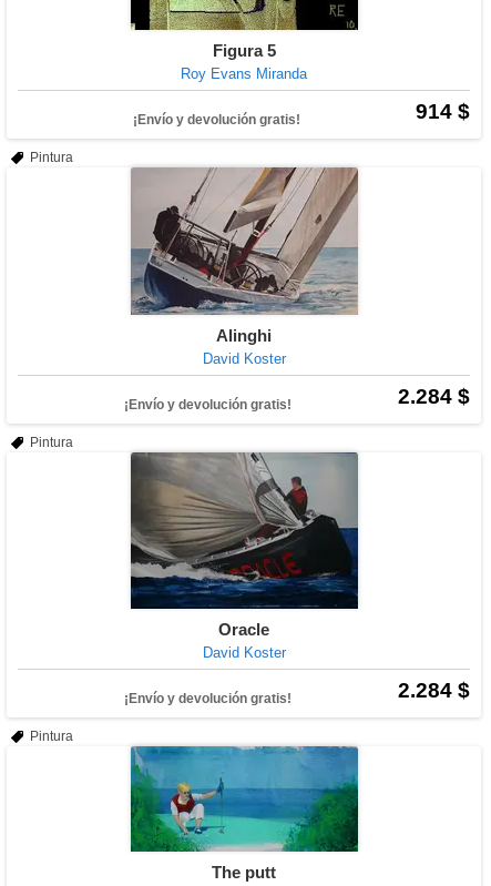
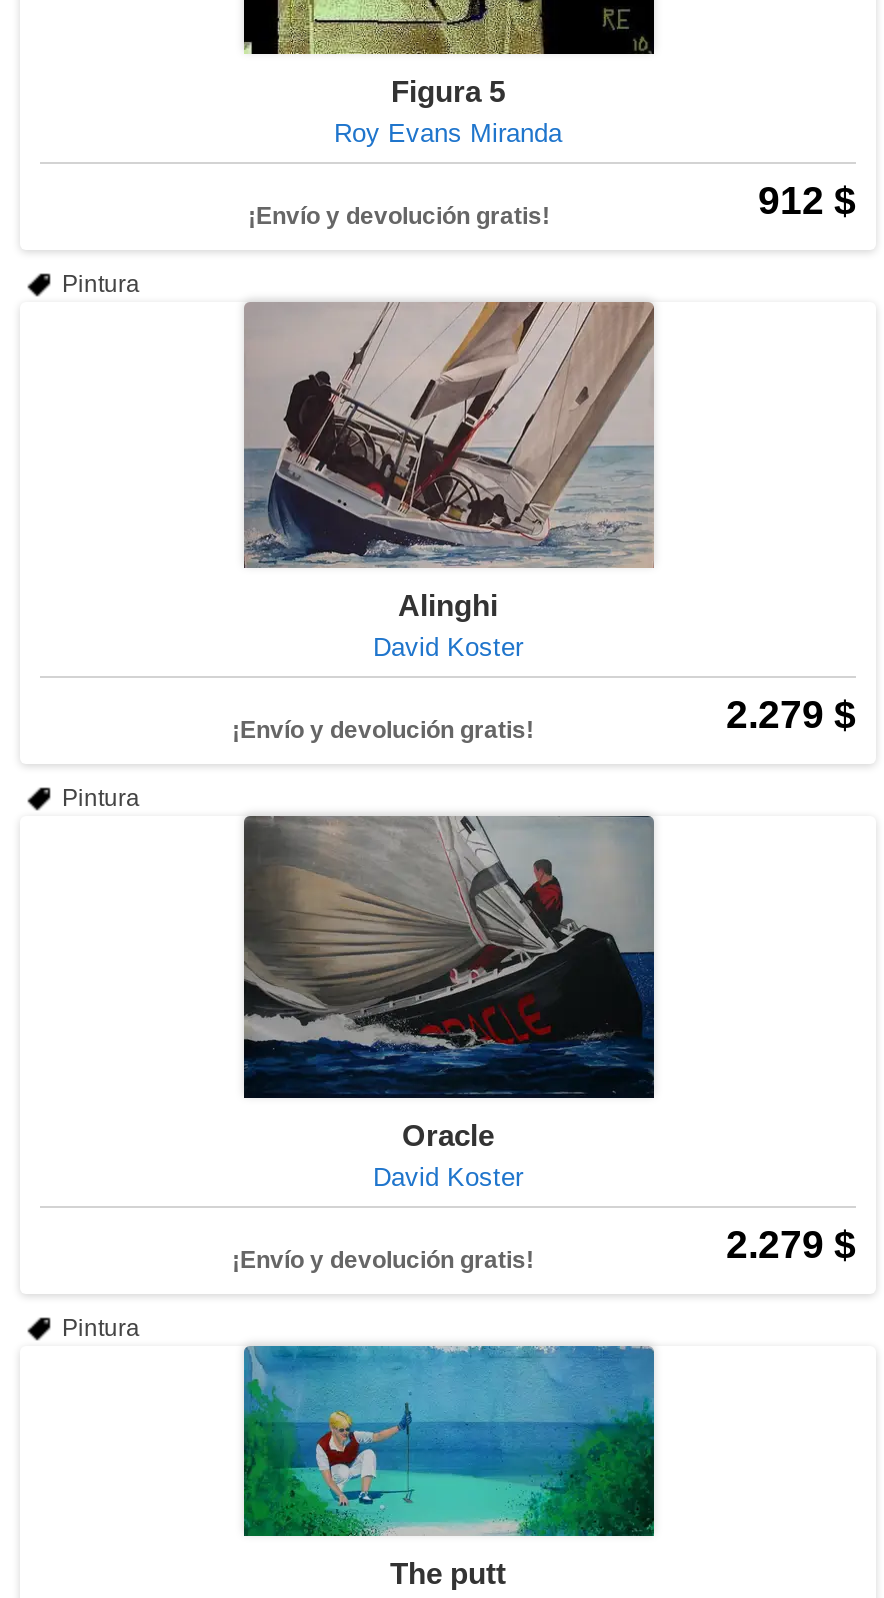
[416,99,470,123] 914 $ -> [758,178,856,222] 912 $
[398,384,470,408] 2.284 $ -> [726,692,856,736] 2.279 $
[398,678,470,702] 2.284 $ -> [726,1222,856,1266] 2.279 $

